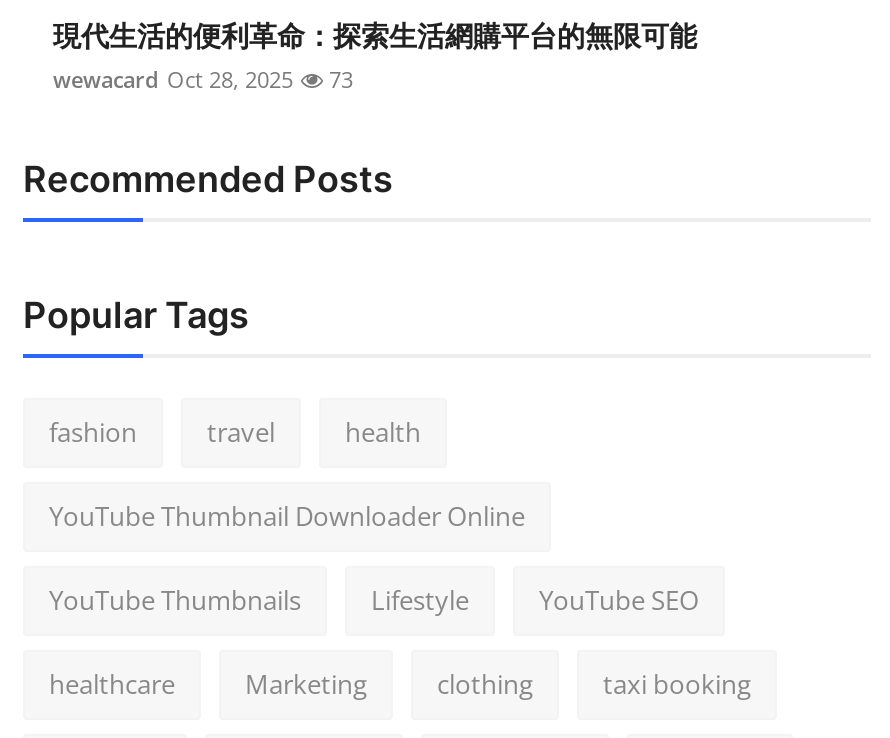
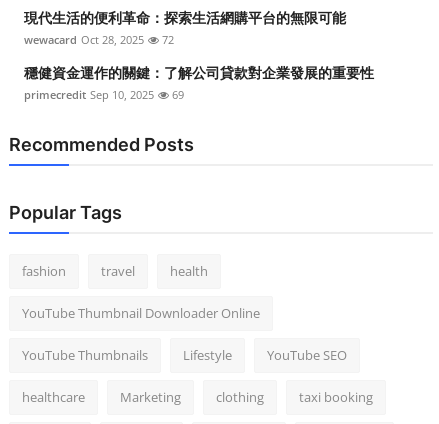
[323,64,353,94] 73 -> [24,32,374,102] 72 | 穩健資金運作的關鍵：了解公司貸款對企業發展的重要性 | primecredit Sep 10, 2025 | 69

